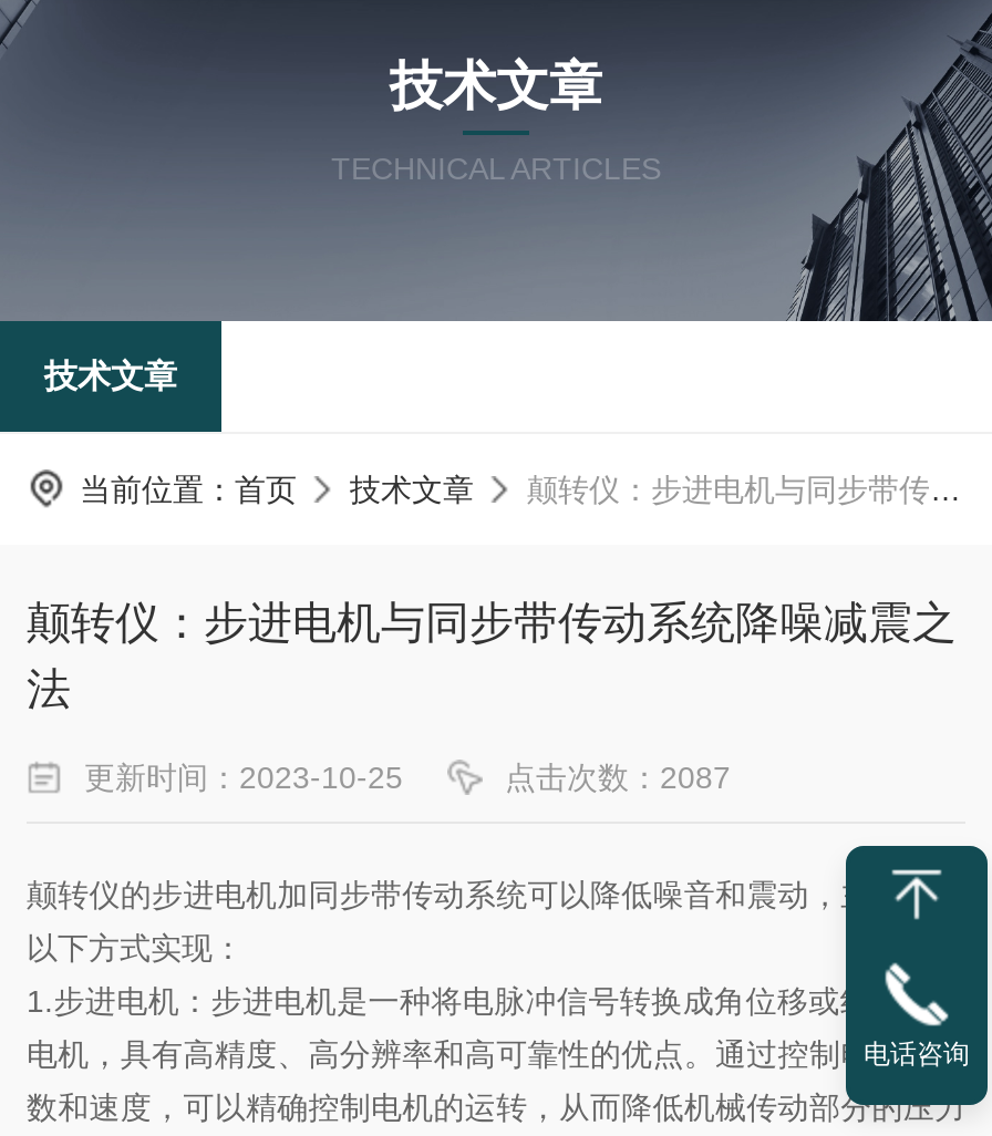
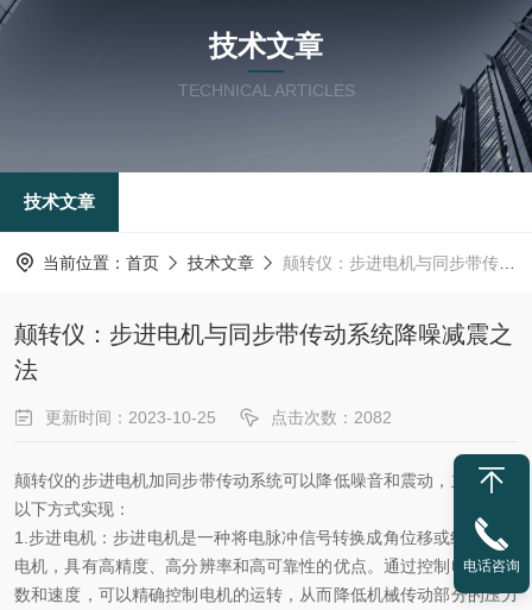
[505,760,731,795] 点击次数：2087 -> [271,408,392,427] 点击次数：2082

